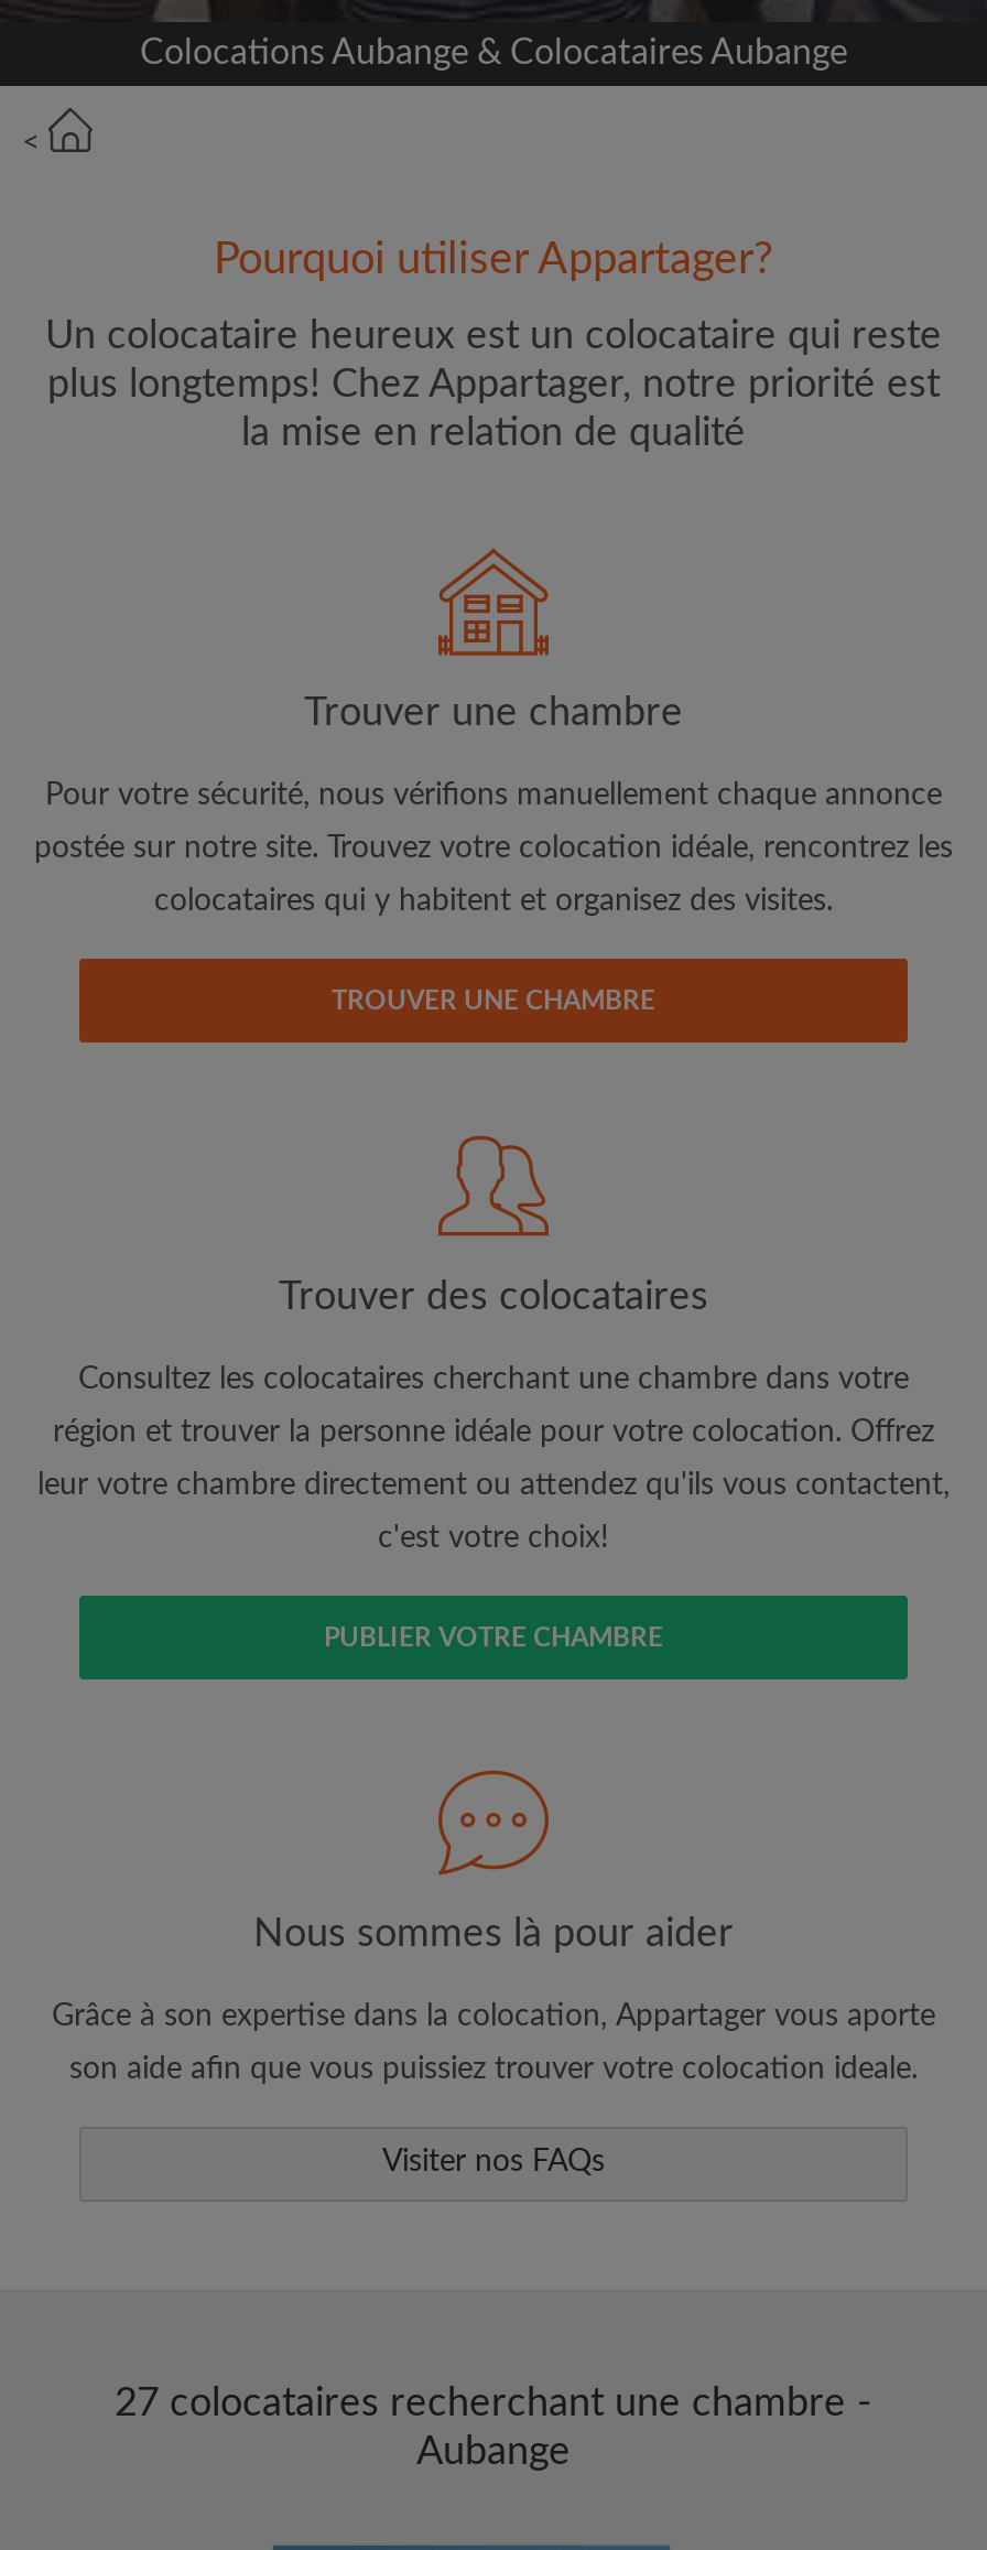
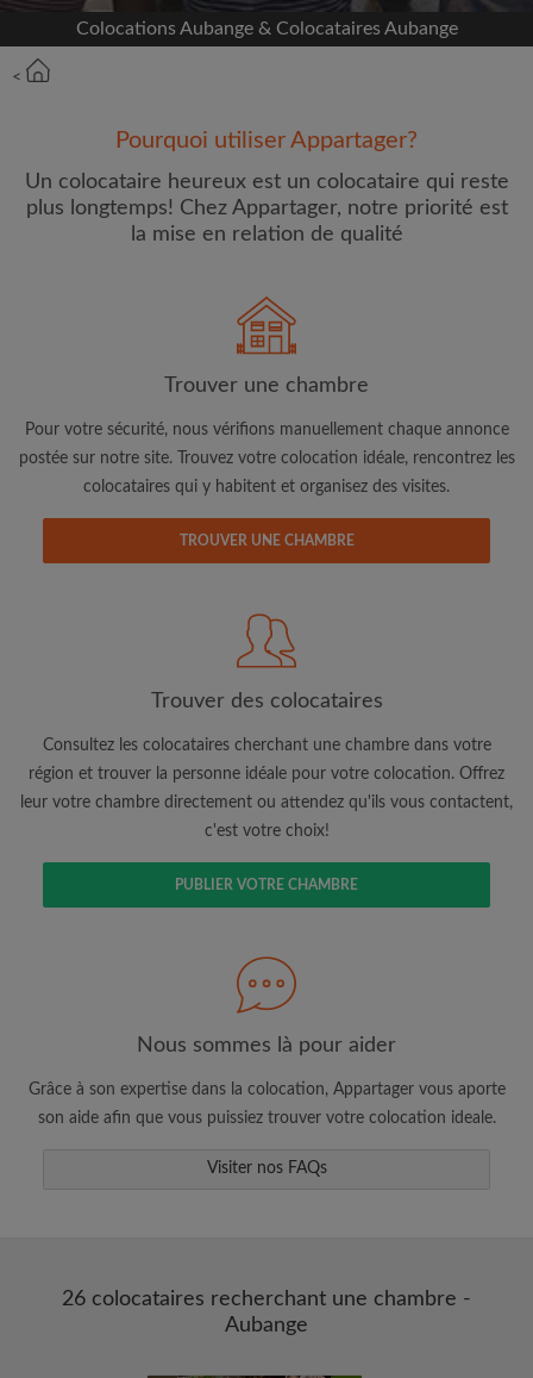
[115,2385,872,2424] 27 colocataires recherchant une chambre - -> [62,1289,471,1310] 26 colocataires recherchant une chambre -

